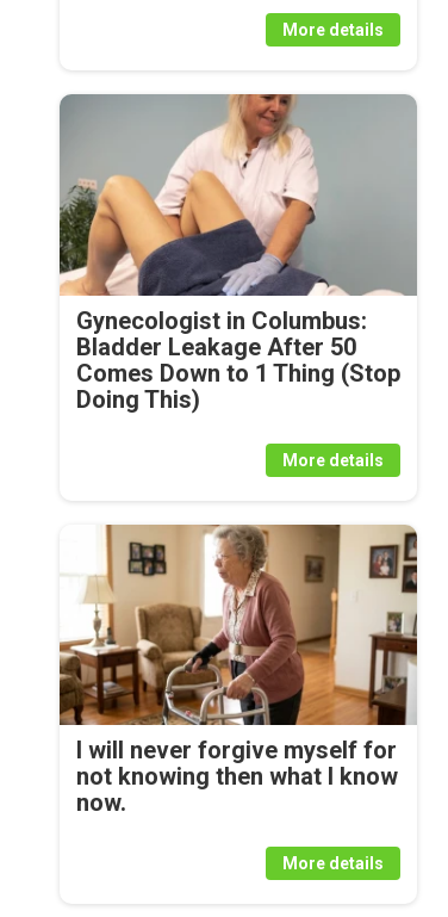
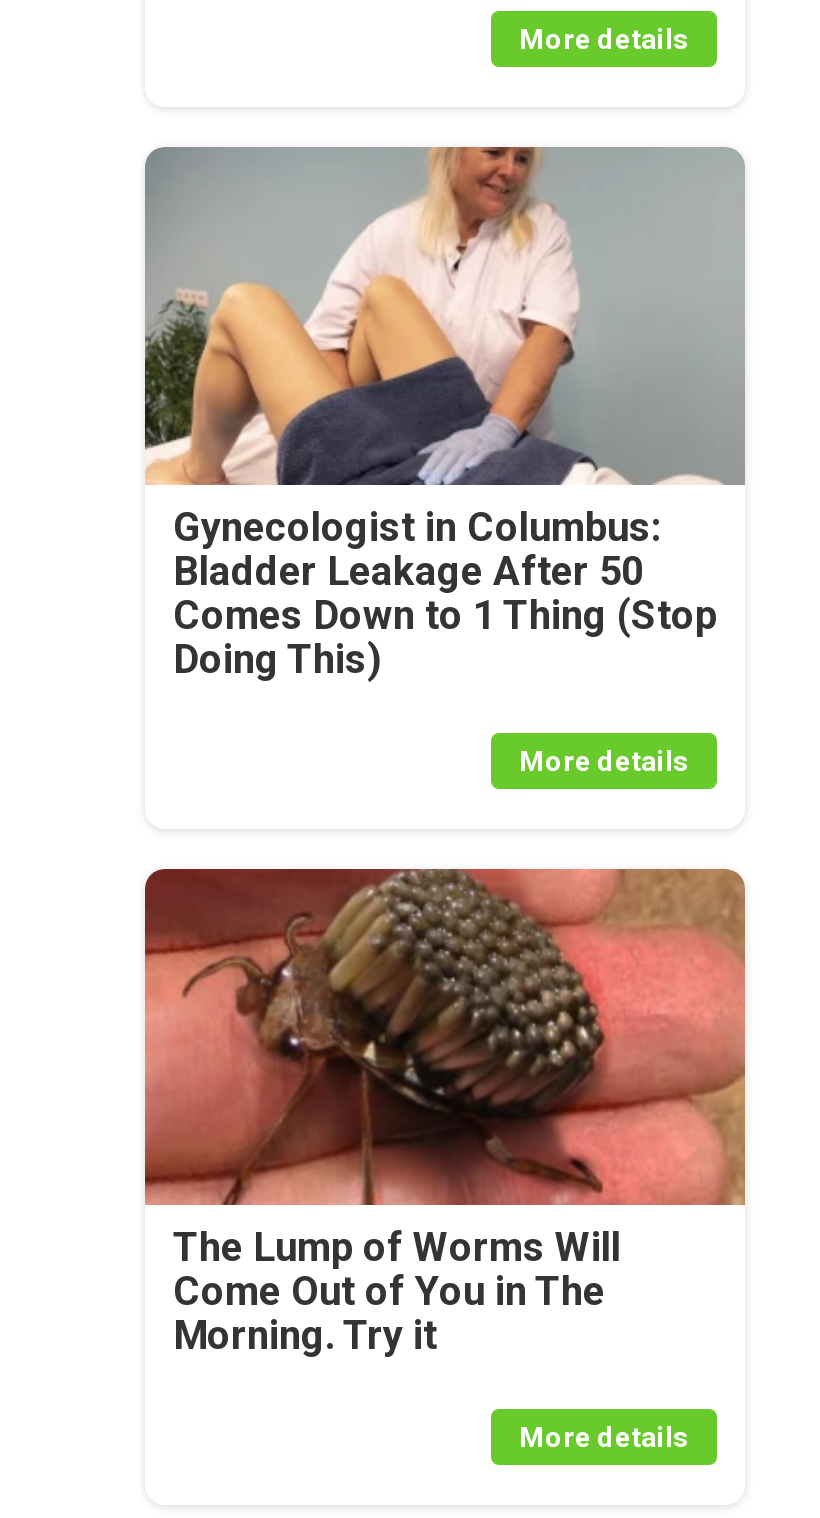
[58,523,418,817] [image] | I will never forgive myself for | not knowing then what I know | now. -> [143,867,747,1359] [image] | The Lump of Worms Will | Come Out of You in The | Morning. Try it

